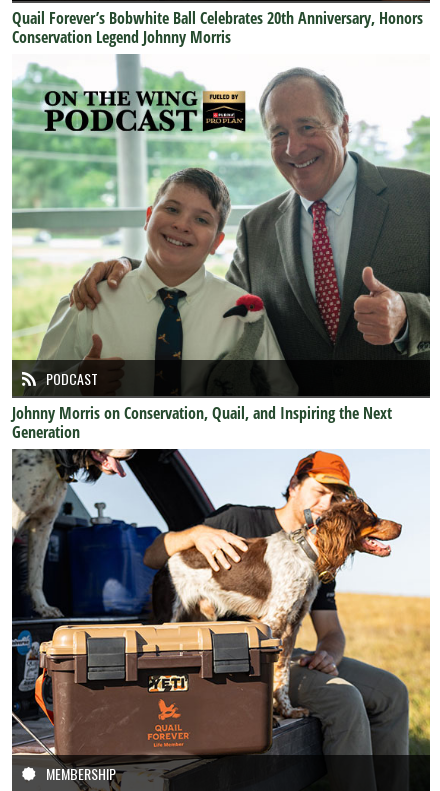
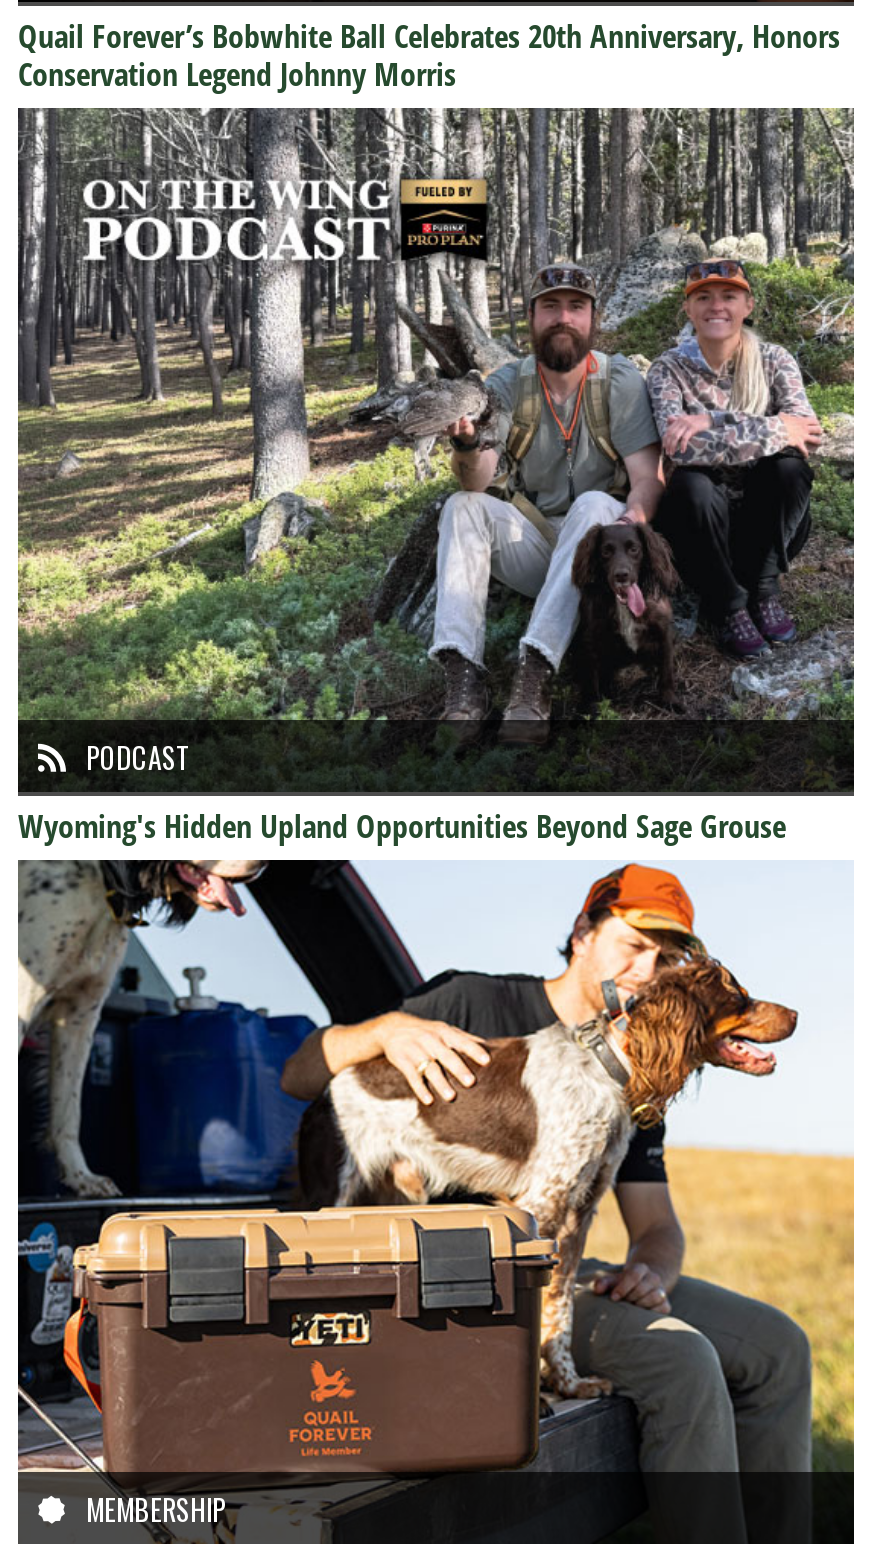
[11,54,431,443] [image] | Johnny Morris on Conservation, Quail, and Inspiring the Next | Generation -> [16,106,856,847] [image] | Wyoming's Hidden Upland Opportunities Beyond Sage Grouse

